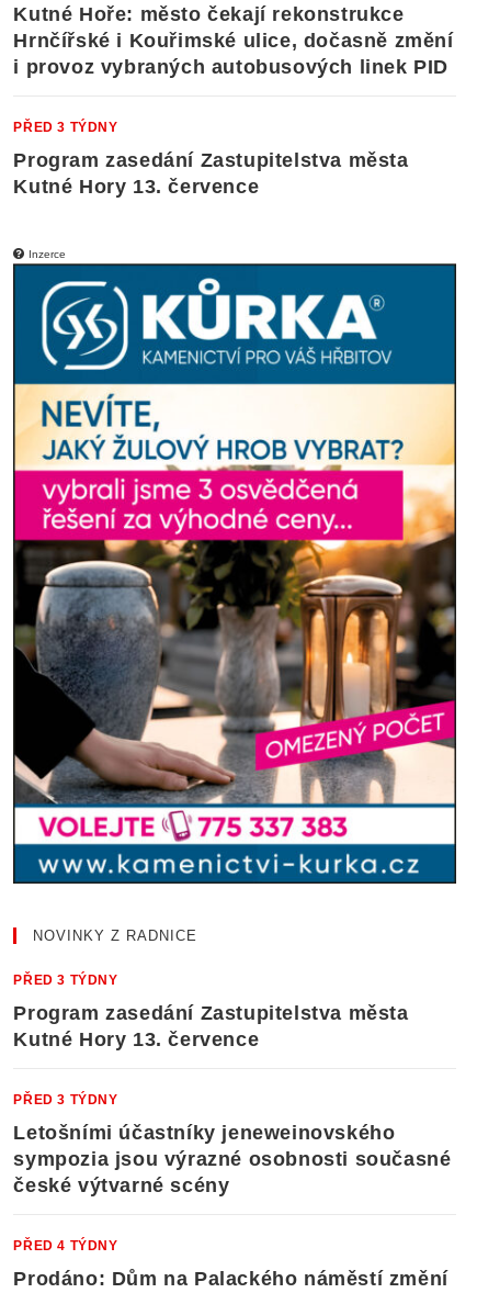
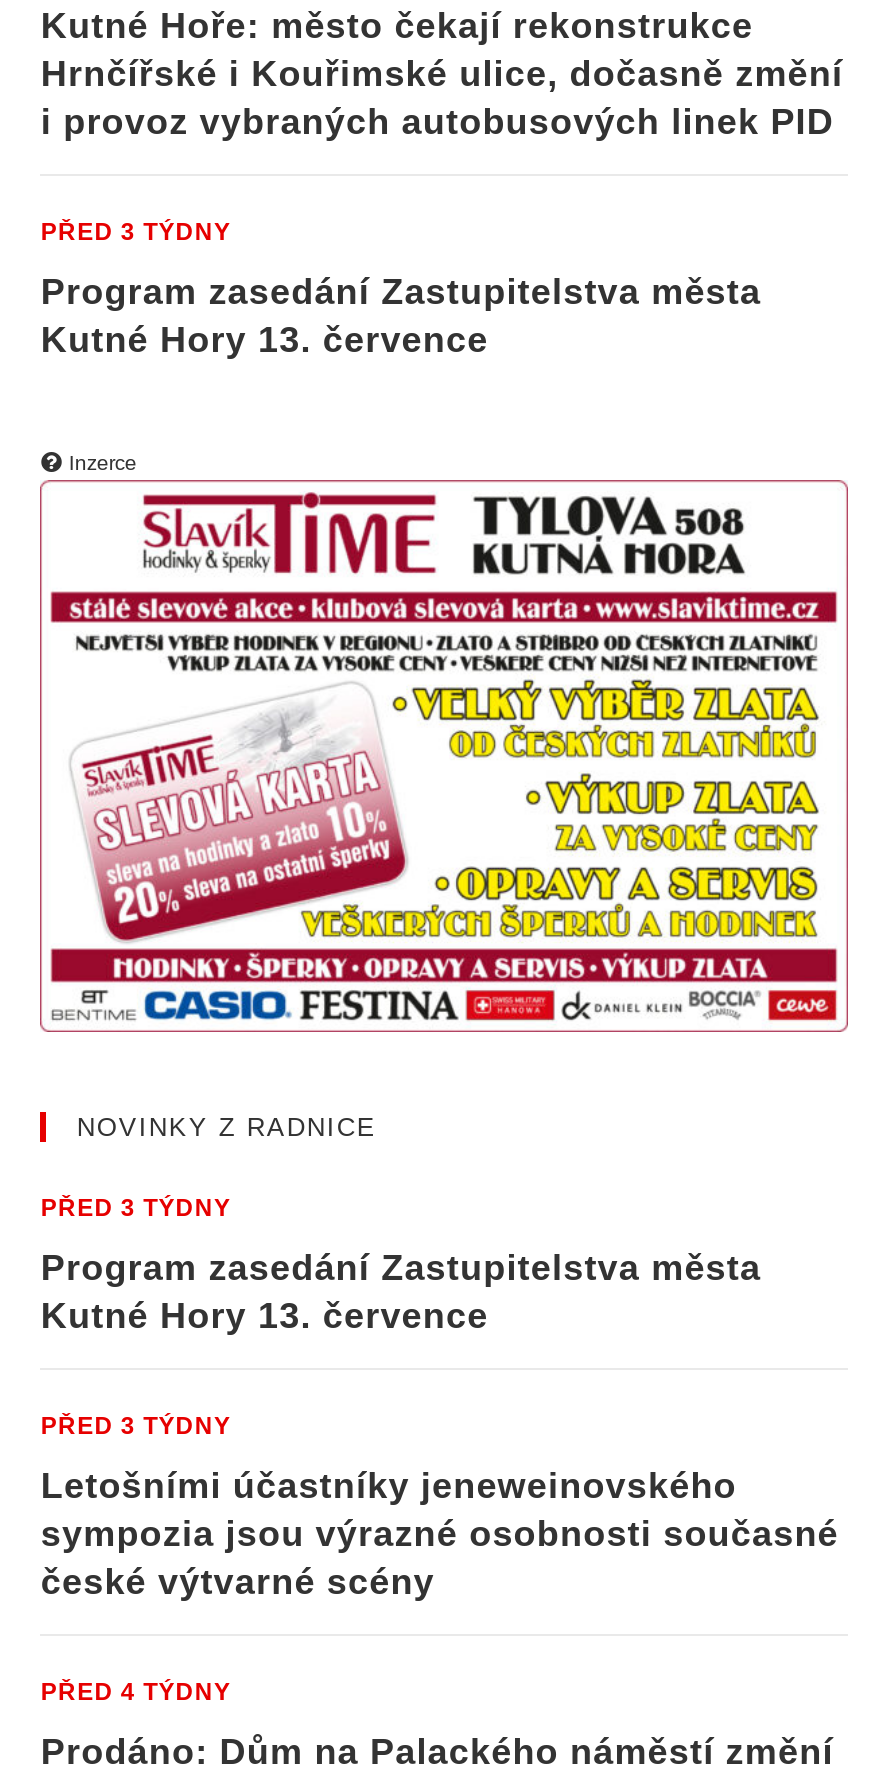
[12,263,457,885] [image] -> [40,478,848,1032] [image]

